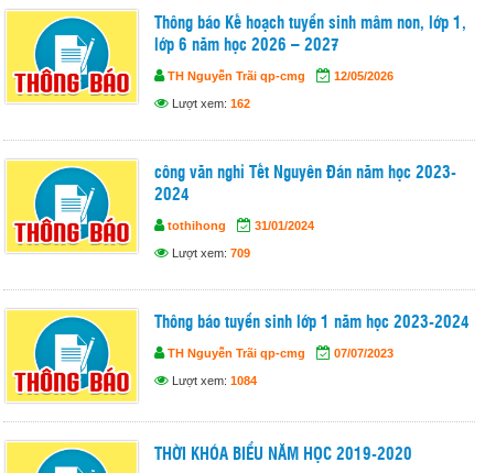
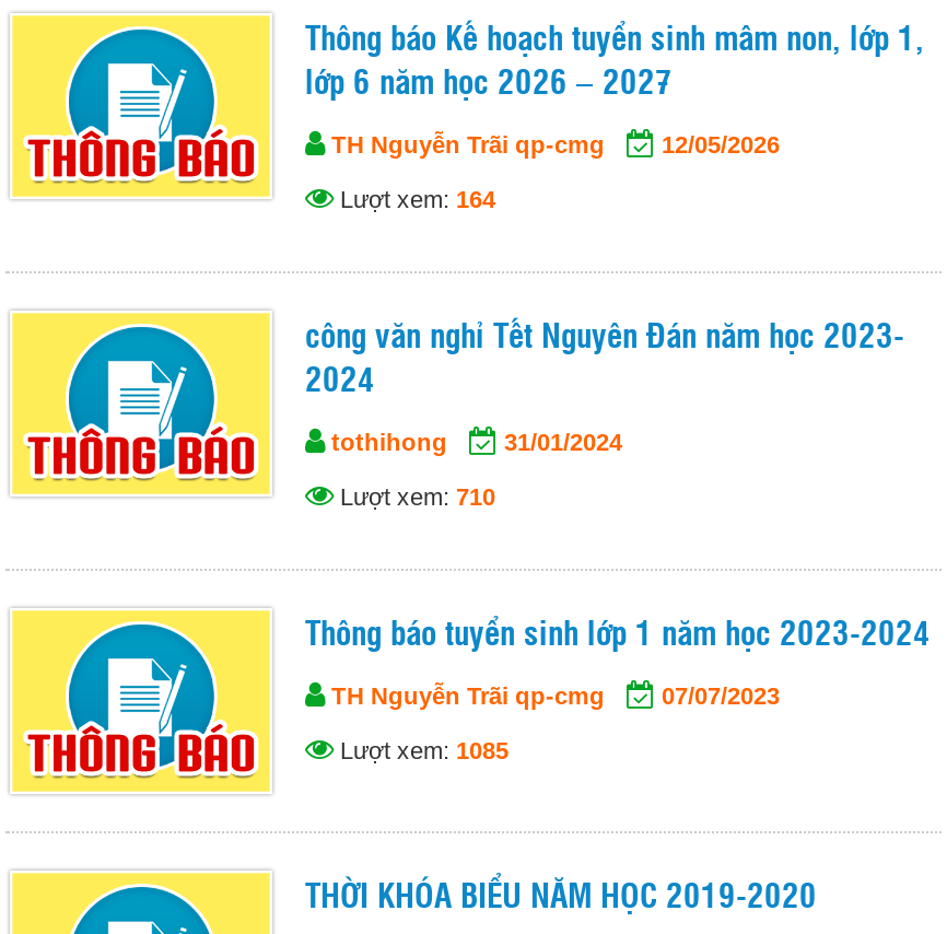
[169,96,250,110] Lượt xem: 162 -> [334,185,495,211] Lượt xem: 164
[169,246,250,259] Lượt xem: 709 -> [334,483,495,509] Lượt xem: 710
[169,374,257,387] Lượt xem: 1084 -> [334,736,508,763] Lượt xem: 1085

